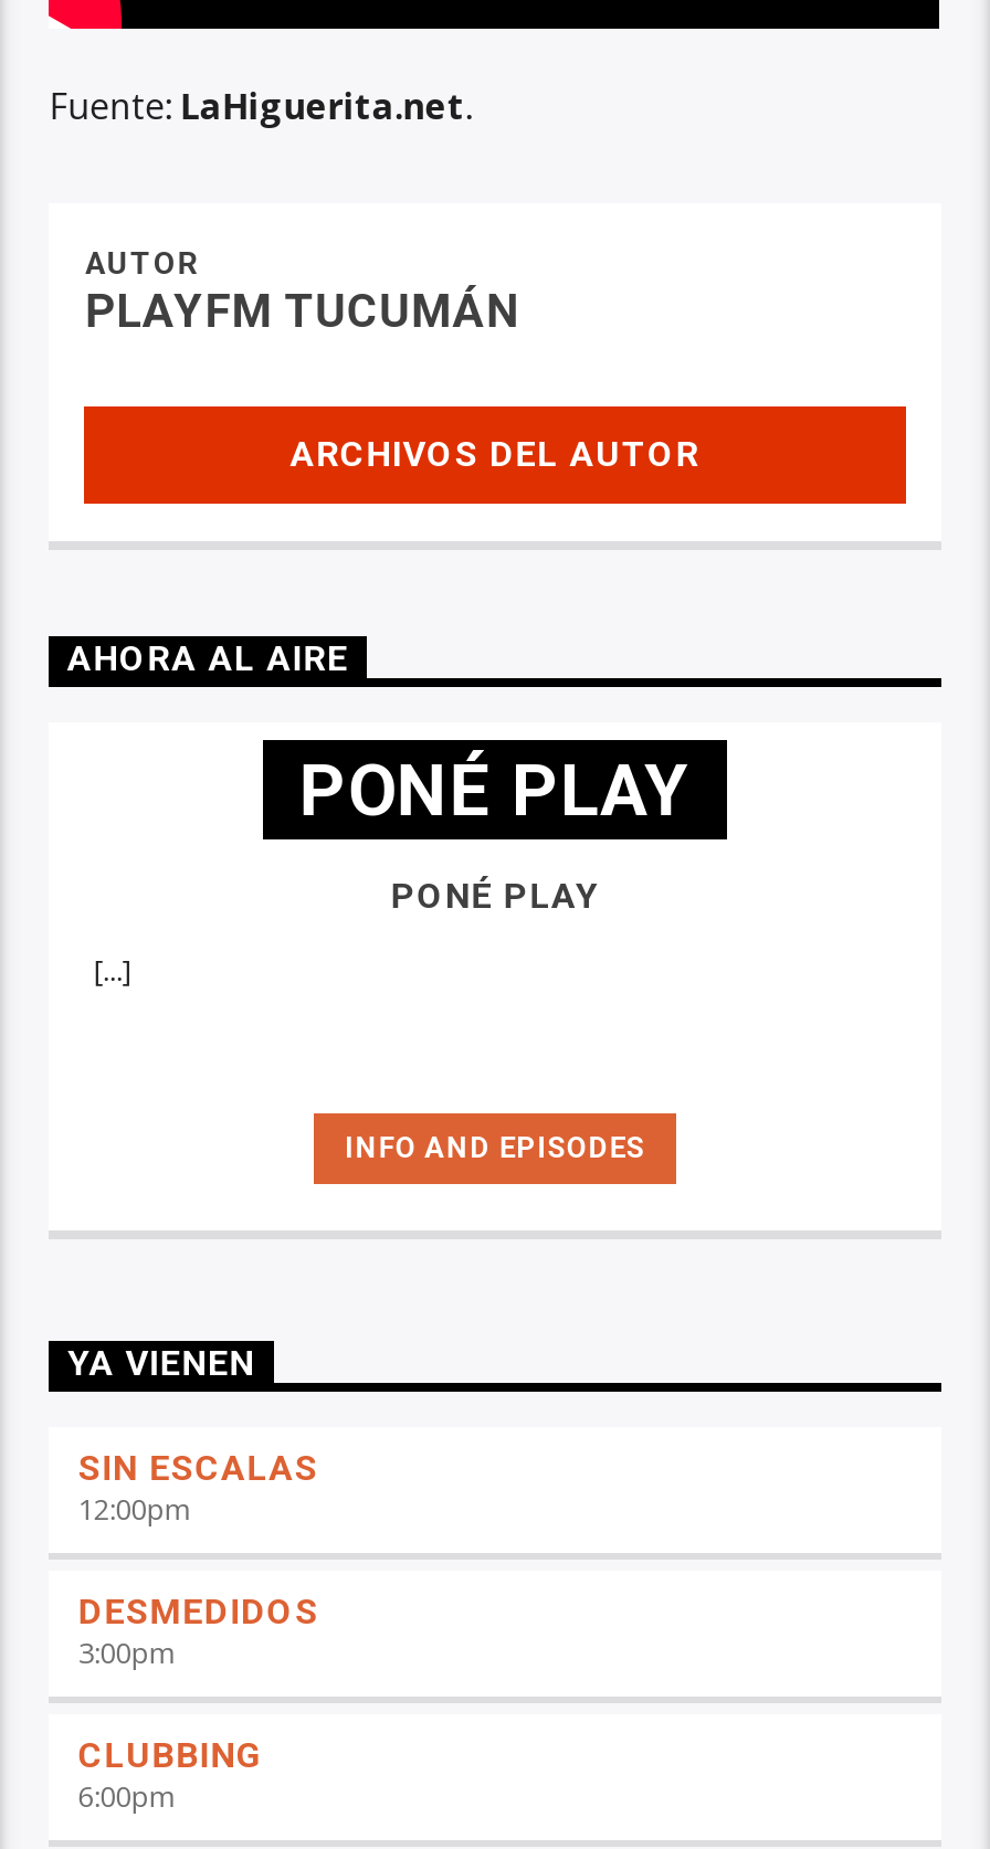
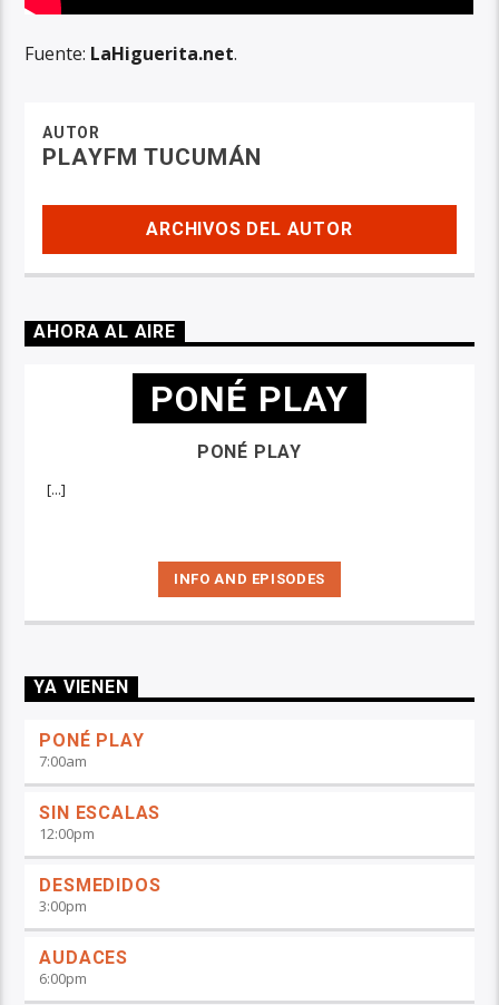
none -> [39,729,144,770] PONÉ PLAY | 7:00am
[78,1733,263,1775] CLUBBING -> [39,947,128,968] AUDACES

